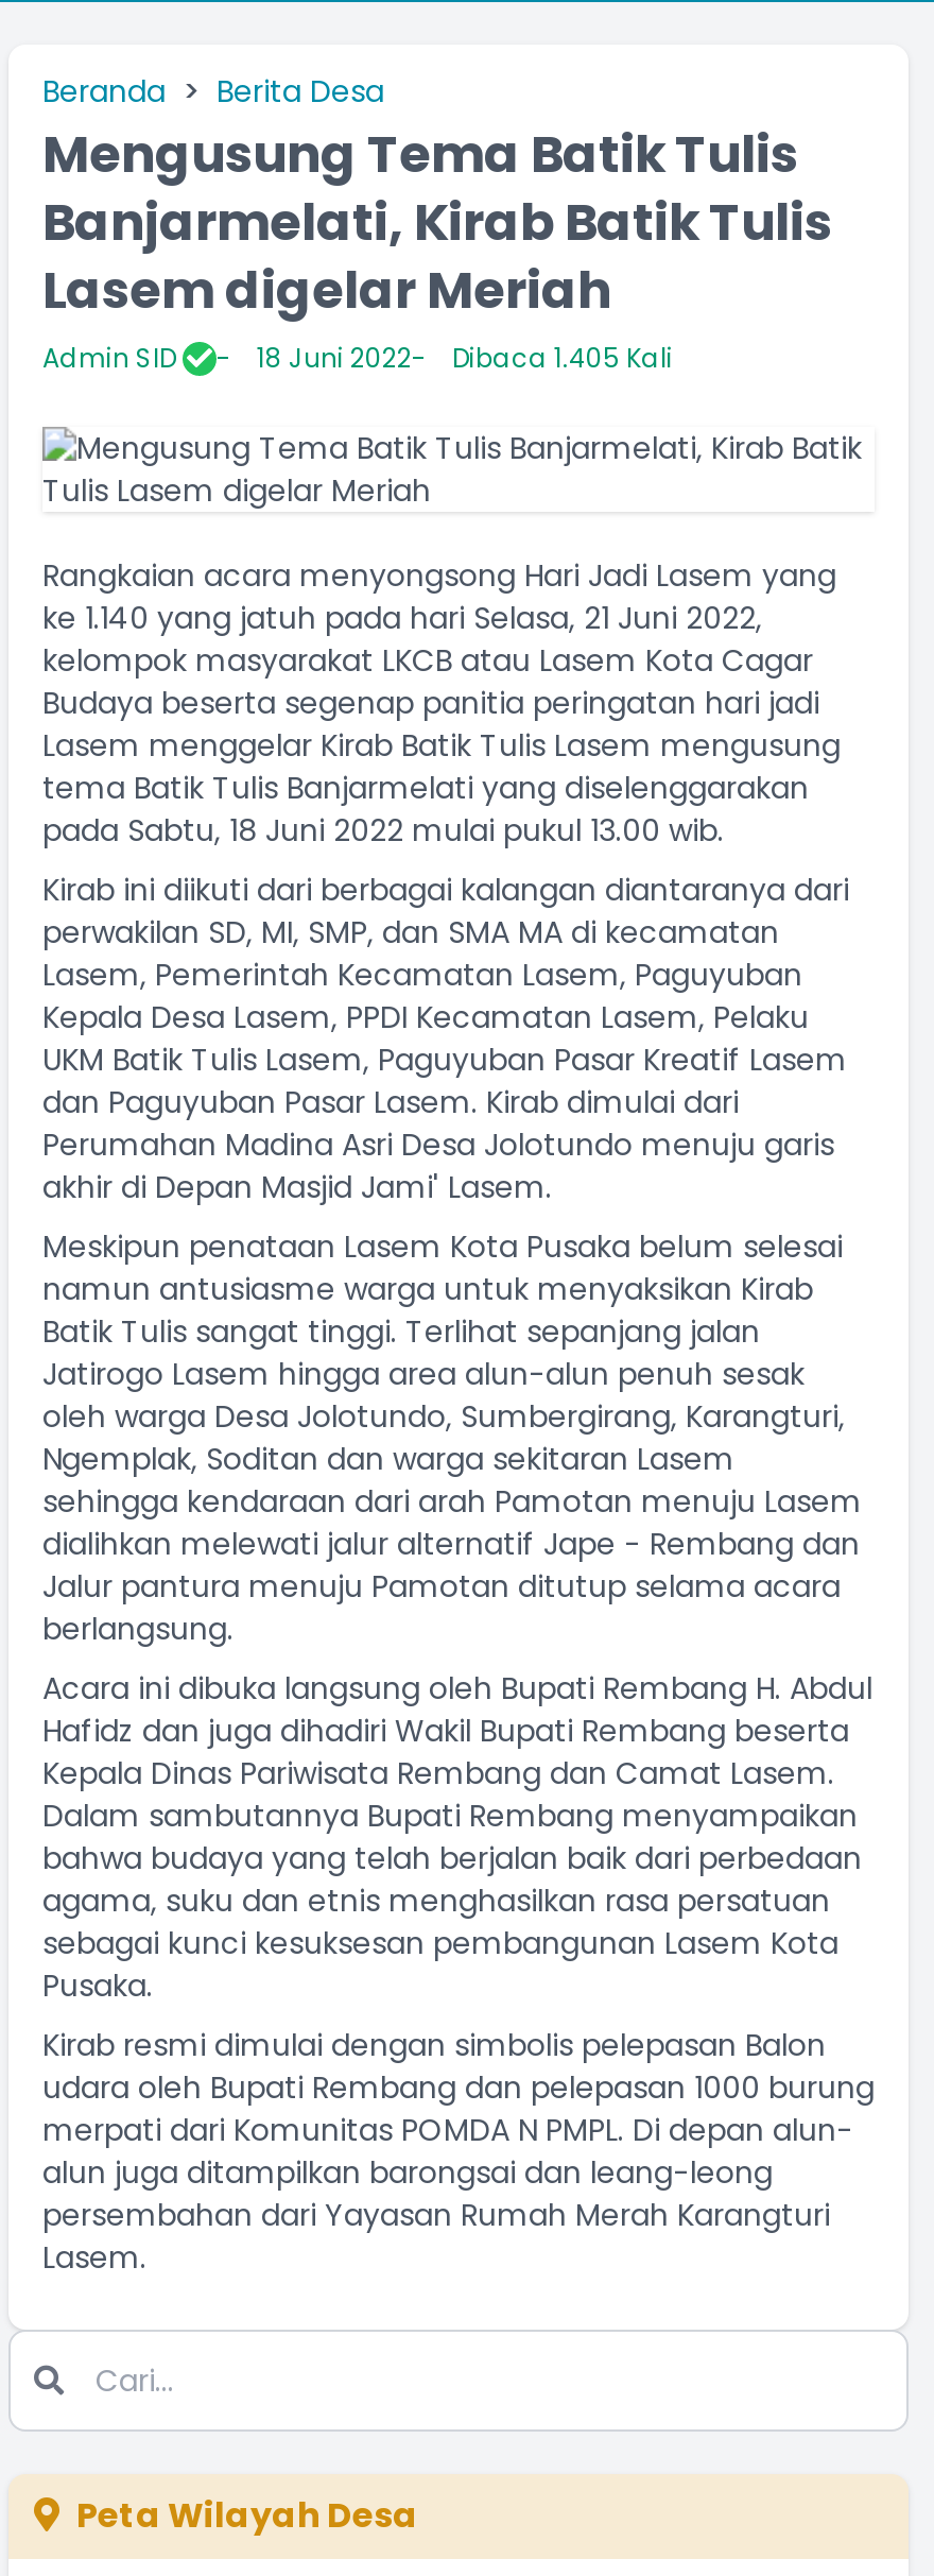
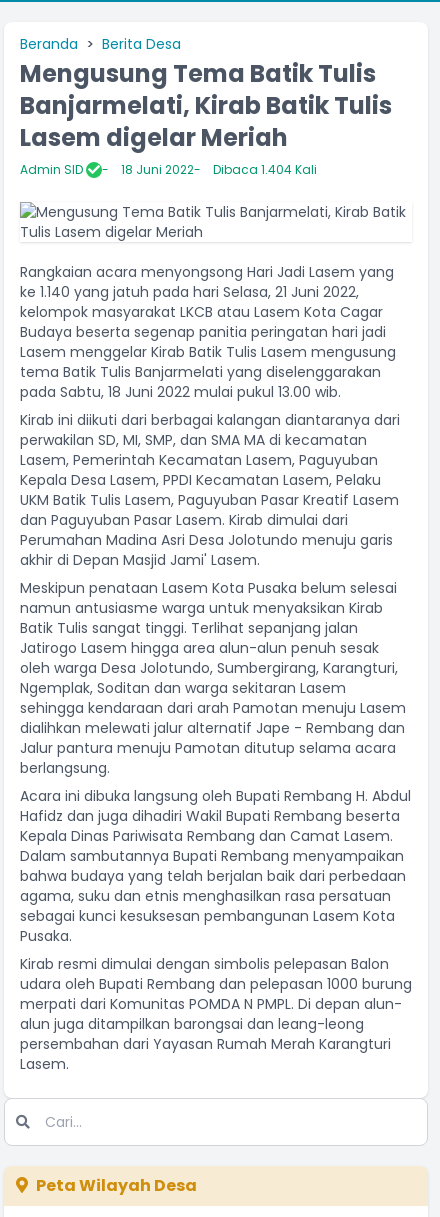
[257,340,673,376] 18 Juni 2022 Dibaca 1.405 Kali -> [121,161,317,178] 18 Juni 2022 Dibaca 1.404 Kali

